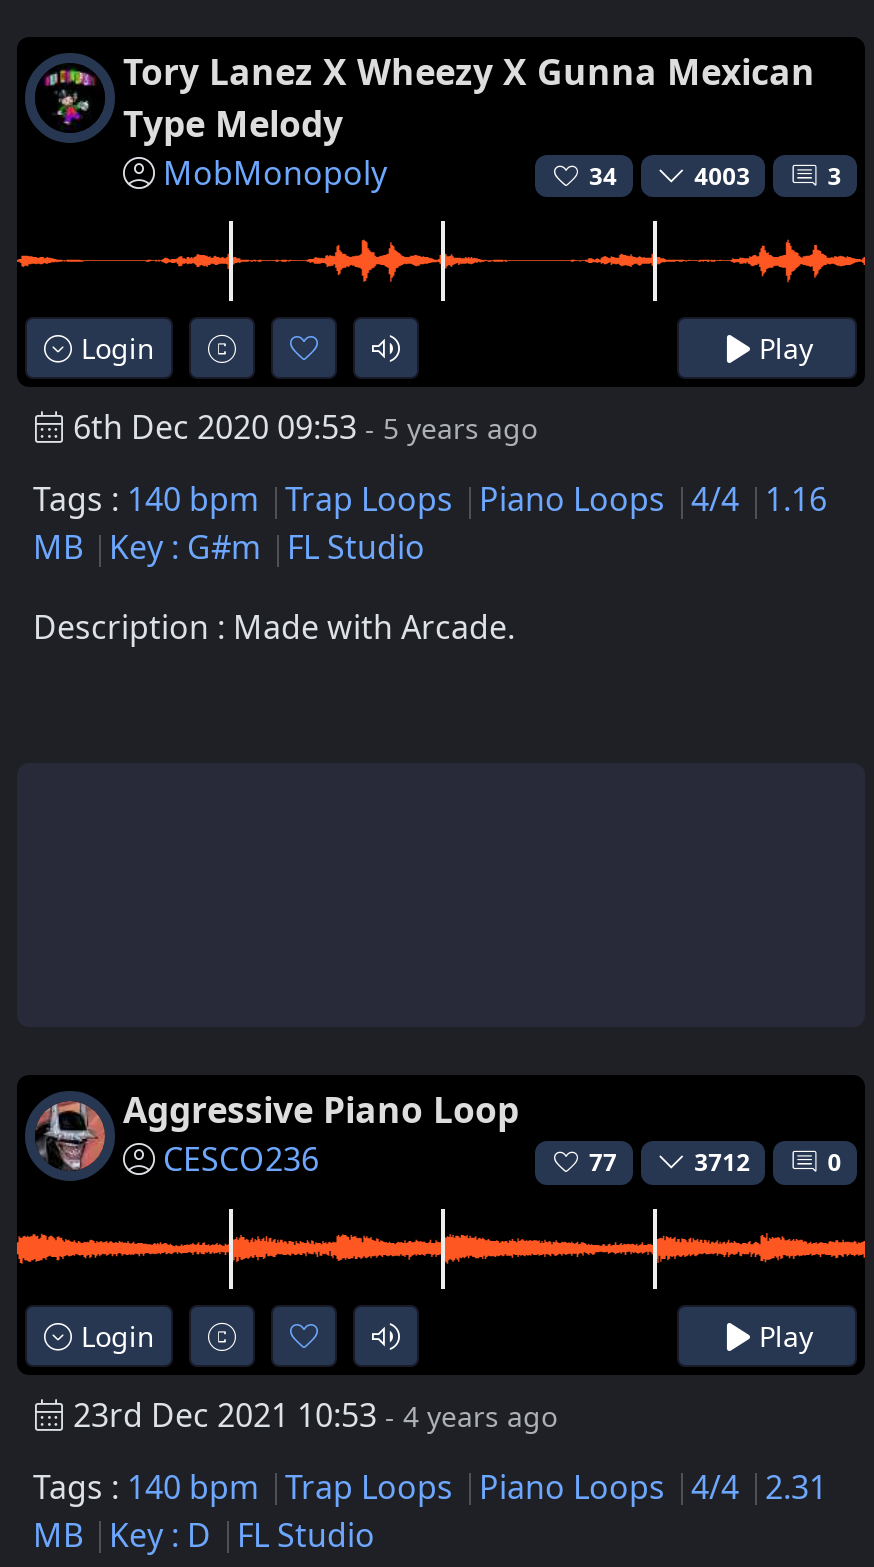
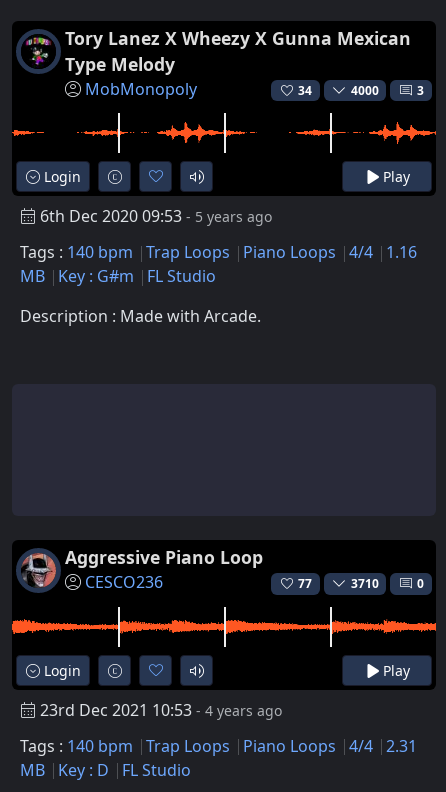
[694,159,750,193] 4003 -> [351,82,379,99] 4000
[694,1146,750,1180] 3712 -> [351,575,379,592] 3710

